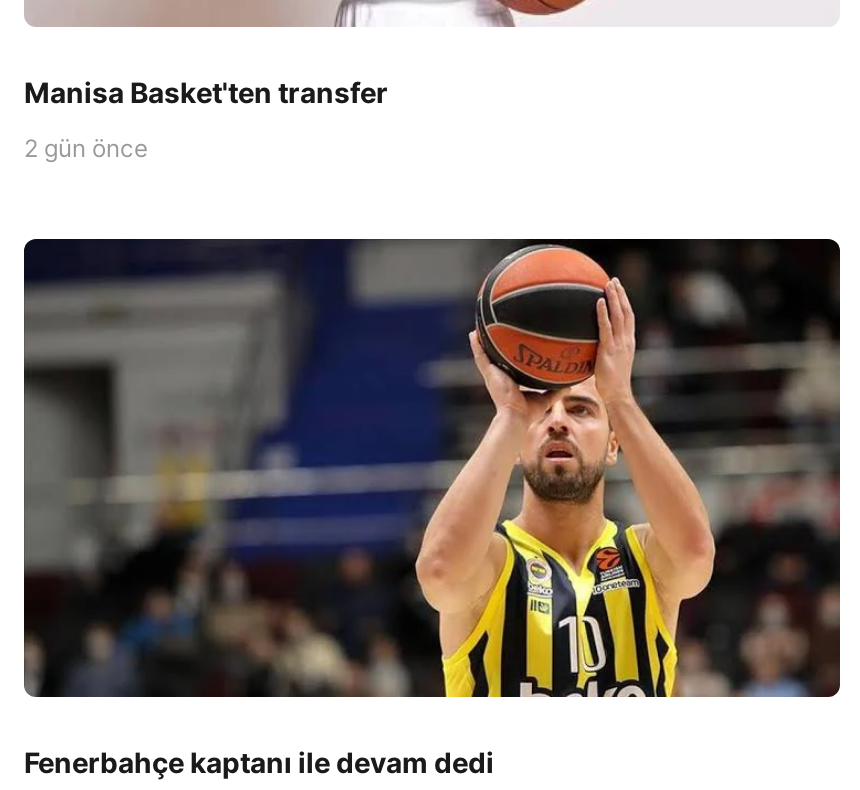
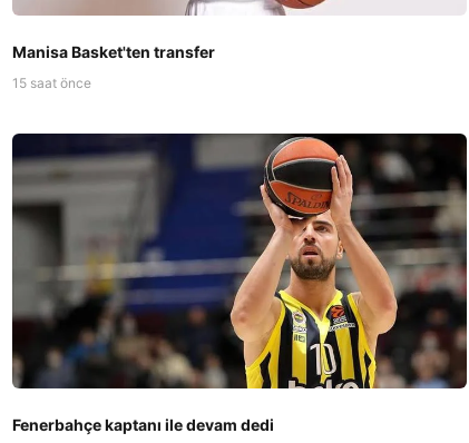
[24,133,148,163] 2 gün önce -> [12,74,91,91] 15 saat önce

